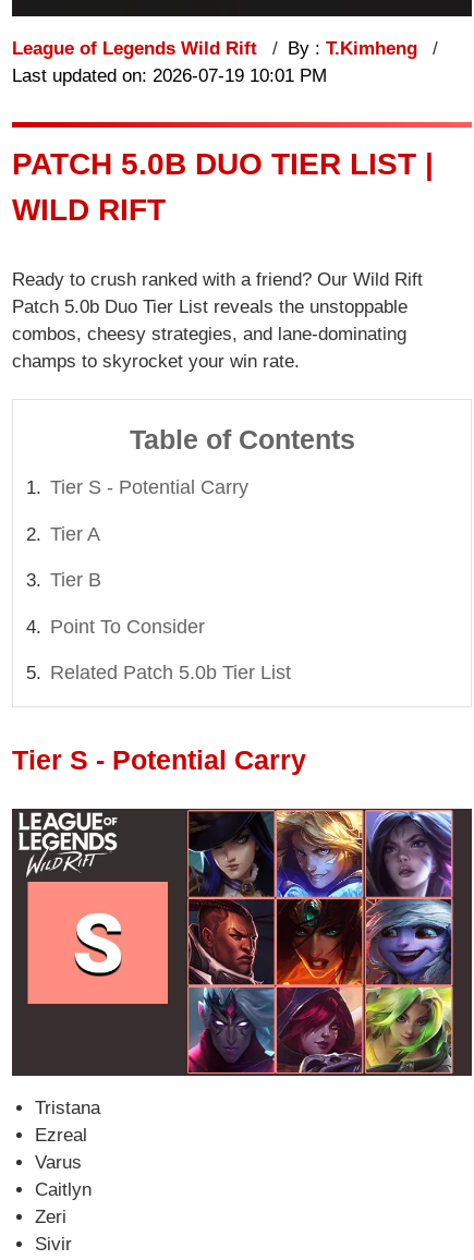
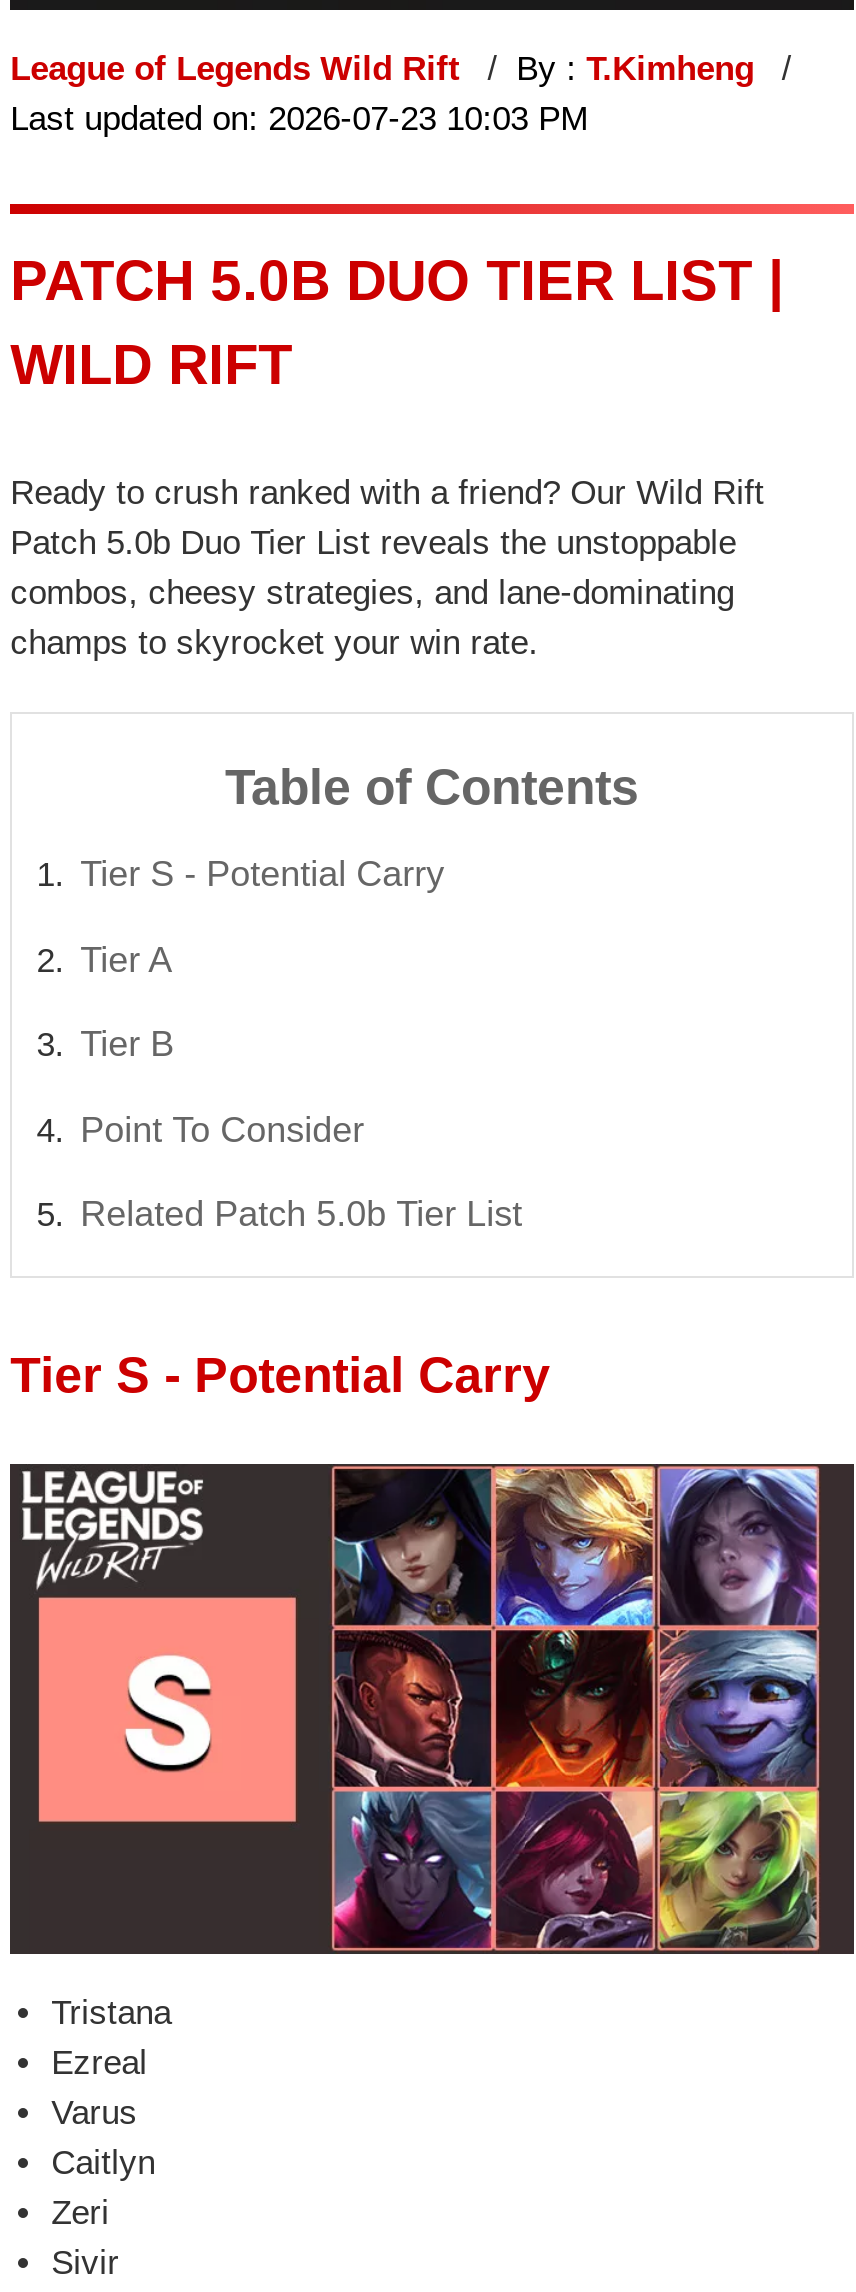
[12,65,327,86] Last updated on: 2026-07-19 10:01 PM -> [10,100,588,138] Last updated on: 2026-07-23 10:03 PM

